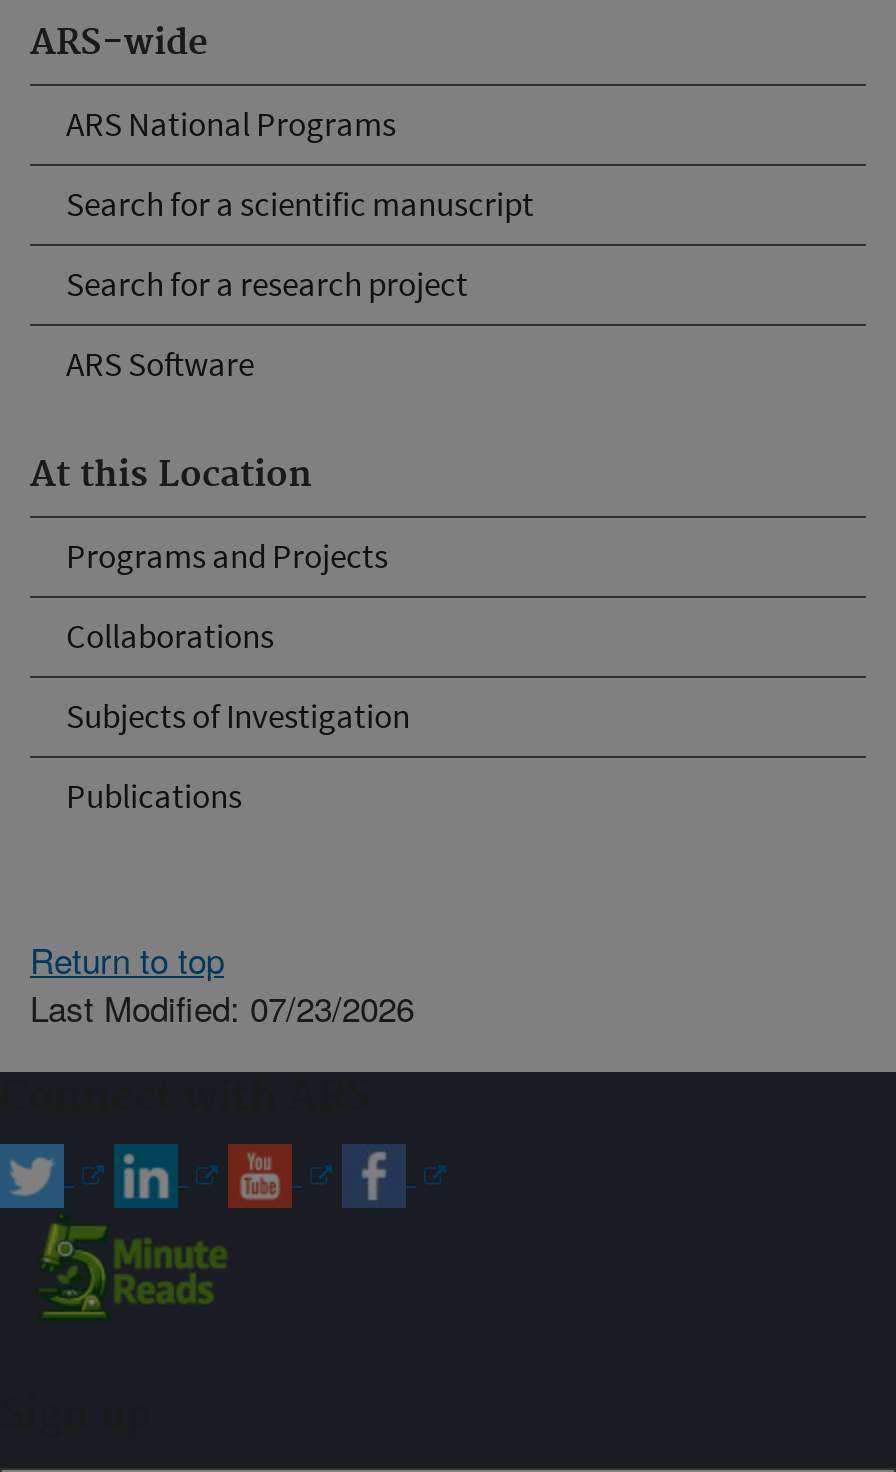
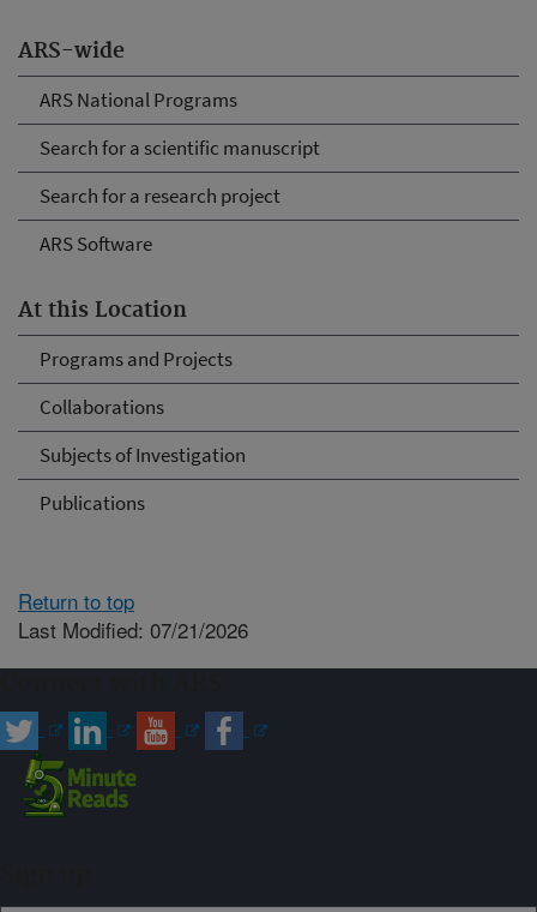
[30,981,414,1031] Last Modified: 07/23/2026 -> [18,614,248,644] Last Modified: 07/21/2026

